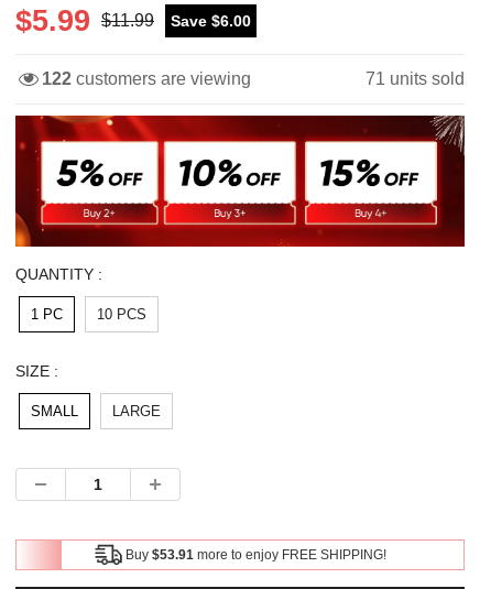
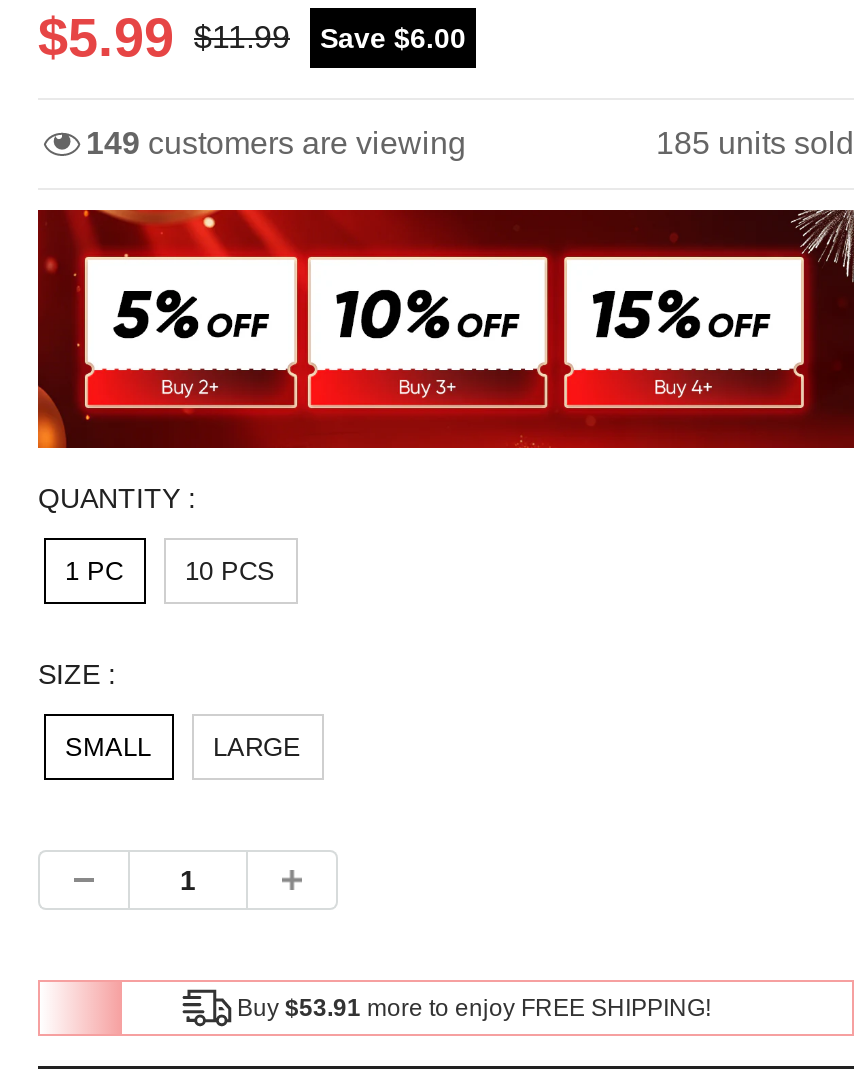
[42,69,251,88] 122 customers are viewing -> [86,126,466,160] 149 customers are viewing
[366,69,465,88] 71 units sold -> [656,126,854,160] 185 units sold

